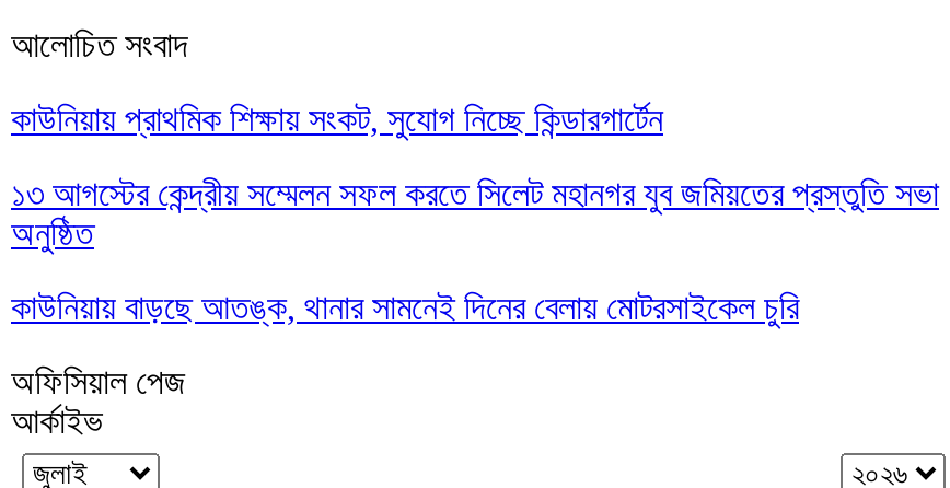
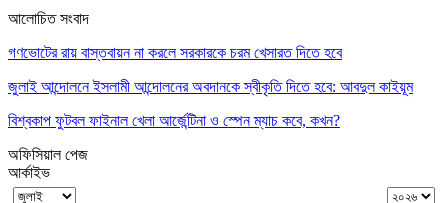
[11,100,663,137] কাউনিয়ায় প্রাথমিক শিক্ষায় সংকট, সুযোগ নিচ্ছে কিন্ডারগার্টেন -> [8,44,342,61] গণভোটের রায় বাস্তবায়ন না করলে সরকারকে চরম খেসারত দিতে হবে
[11,175,939,251] ১৩ আগস্টের কেন্দ্রীয় সম্মেলন সফল করতে সিলেট মহানগর যুব জমিয়তের প্রস্তুতি সভা | অনুষ্ঠিত -> [8,78,413,95] জুলাই আন্দোলনে ইসলামী আন্দোলনের অবদানকে স্বীকৃতি দিতে হবে: আবদুল কাইয়ূম
[11,288,799,326] কাউনিয়ায় বাড়ছে আতঙ্ক, থানার সামনেই দিনের বেলায় মোটরসাইকেল চুরি -> [8,112,340,129] বিশ্বকাপ ফুটবল ফাইনাল খেলা আর্জেন্টিনা ও স্পেন ম্যাচ কবে, কখন?

